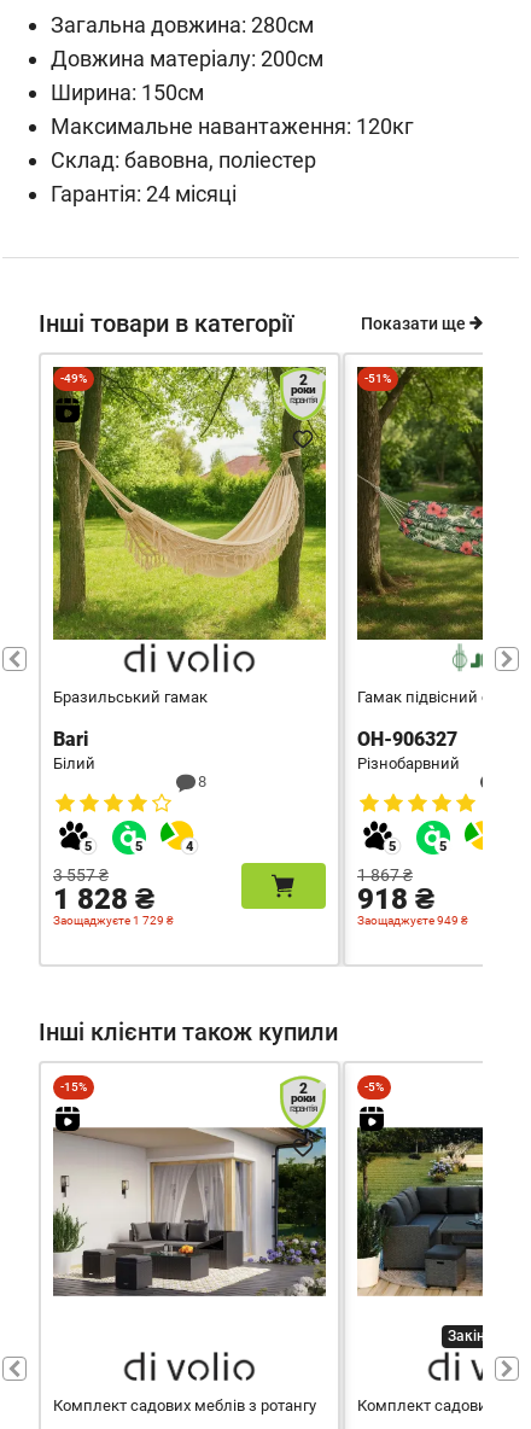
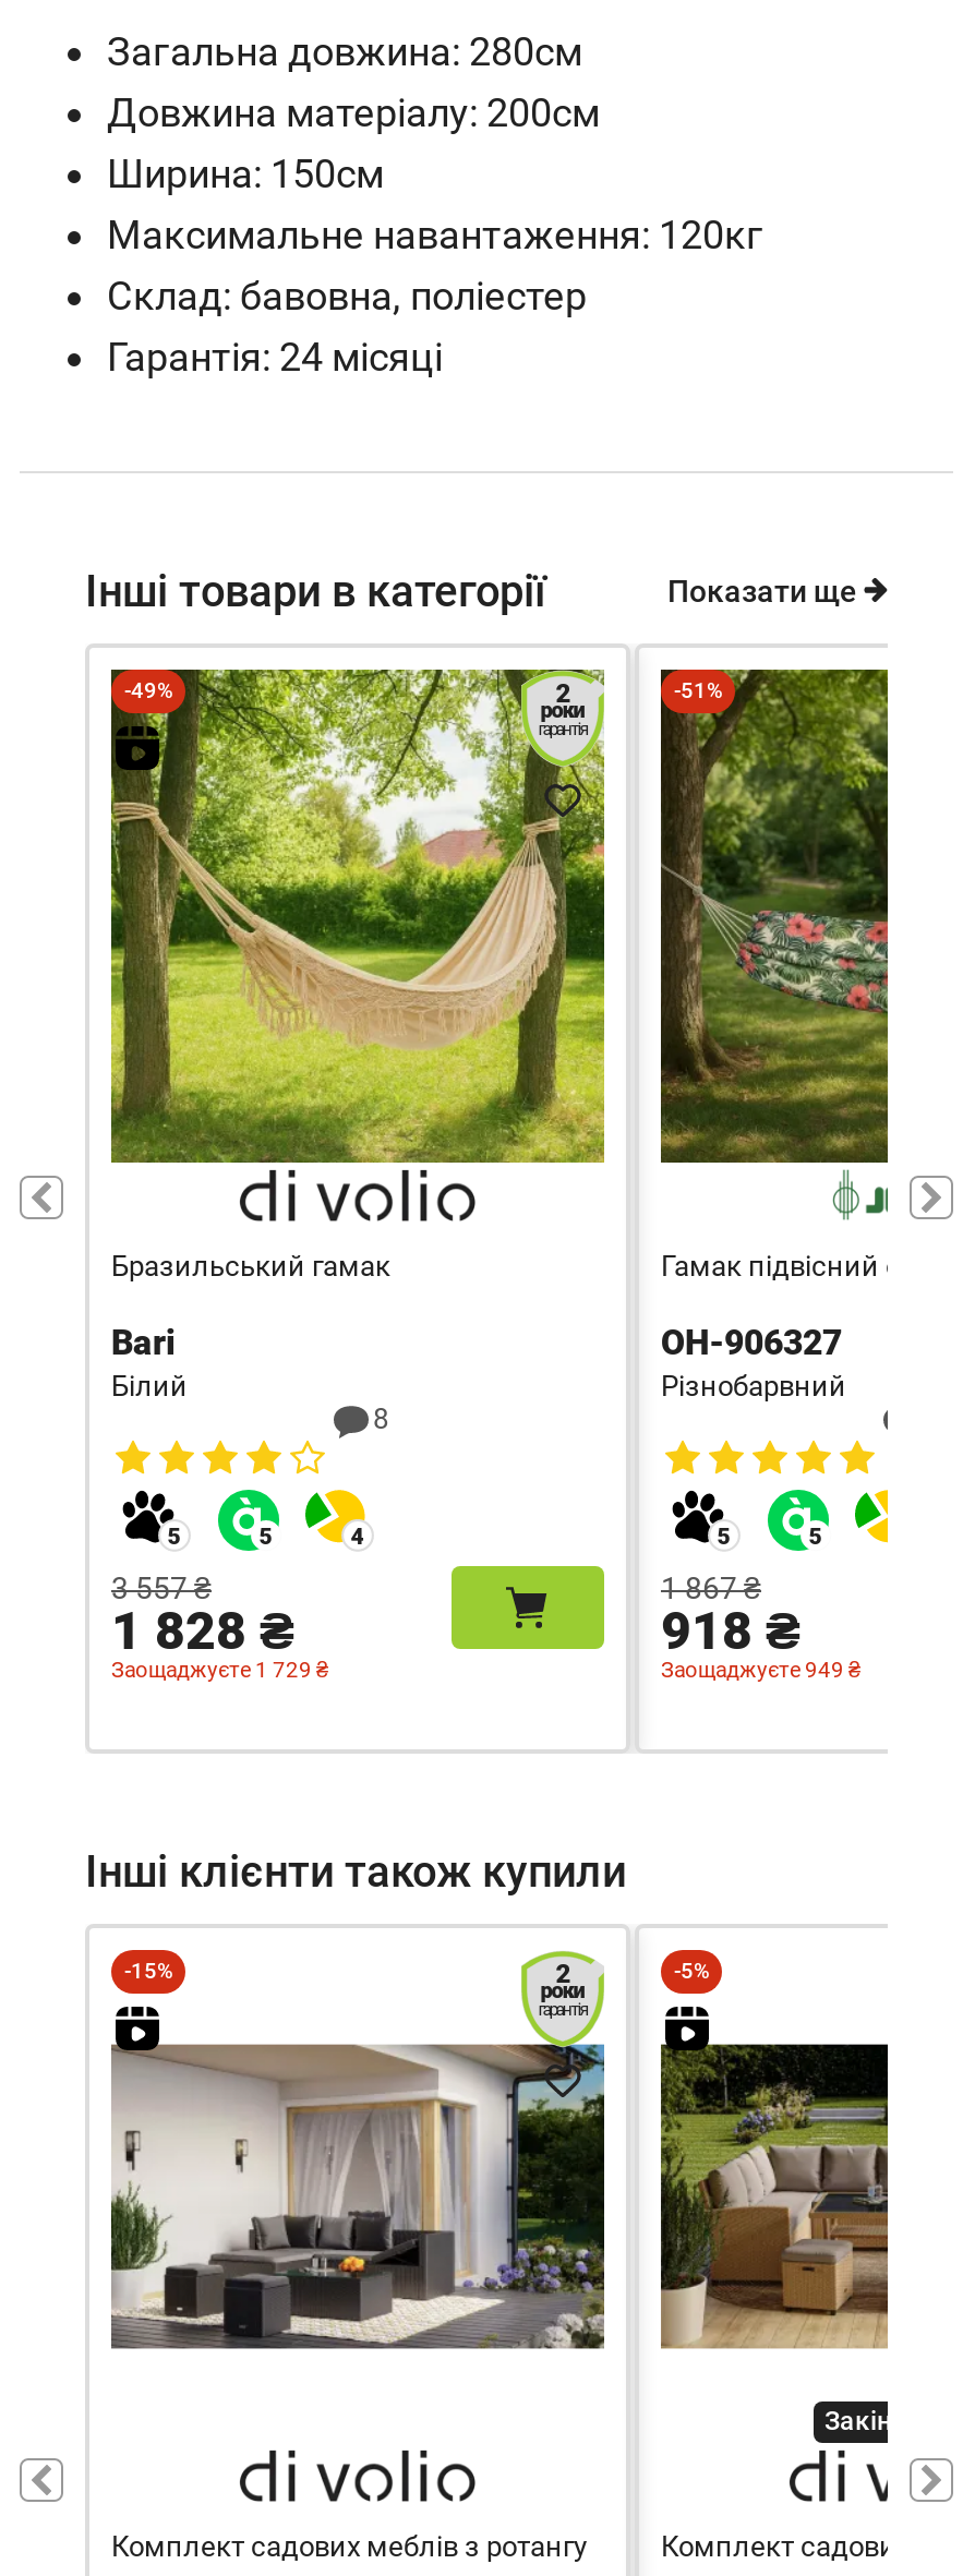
[357,1132,484,1295] [image] -> [659,2053,890,2347] [image]

